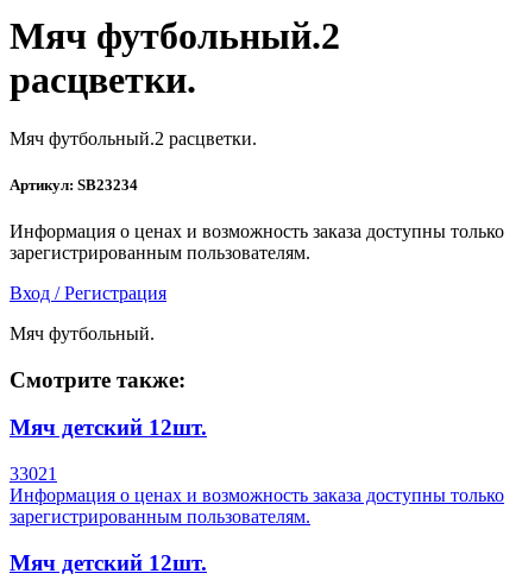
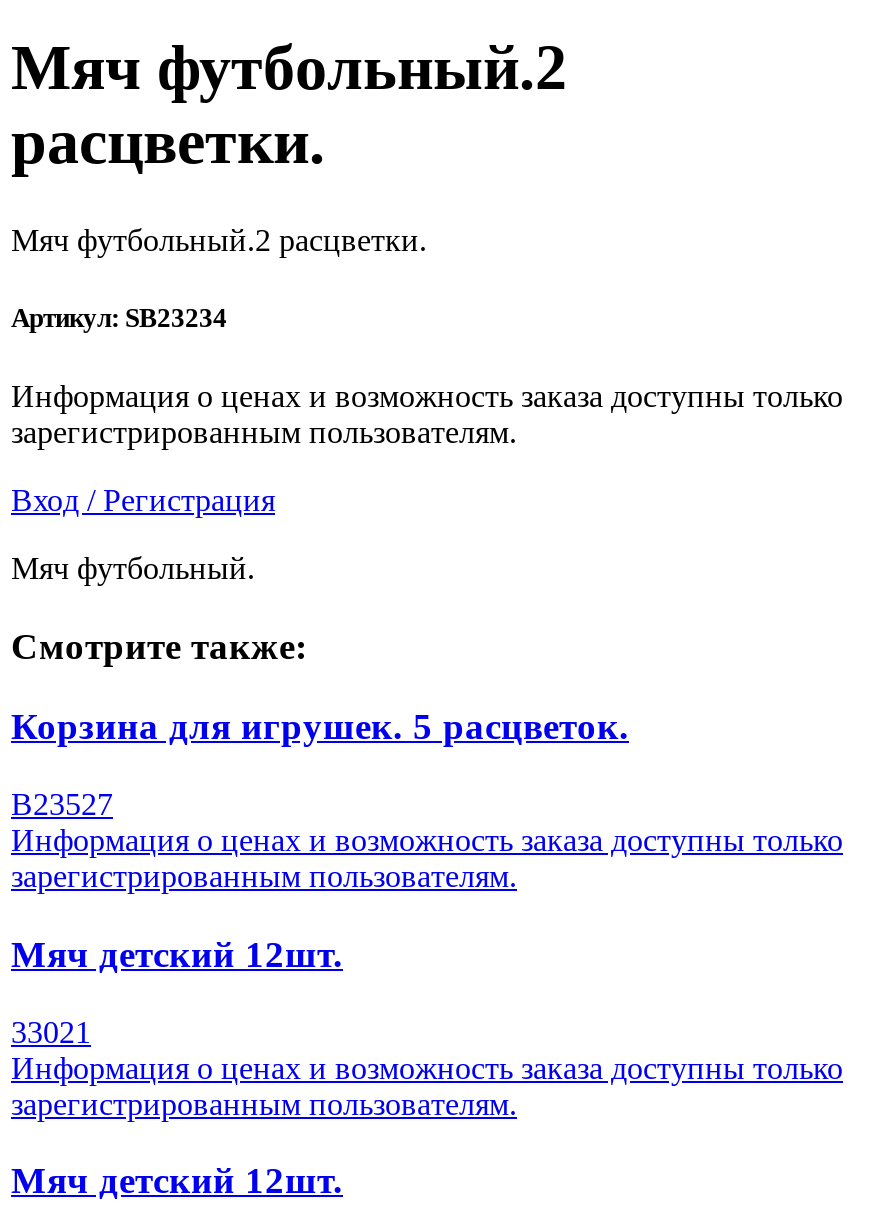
none -> [11,706,843,893] Корзина для игрушек. 5 расцветок. | B23527 | Информация о ценах и возможность заказа доступны только | зарегистрированным пользователям.

